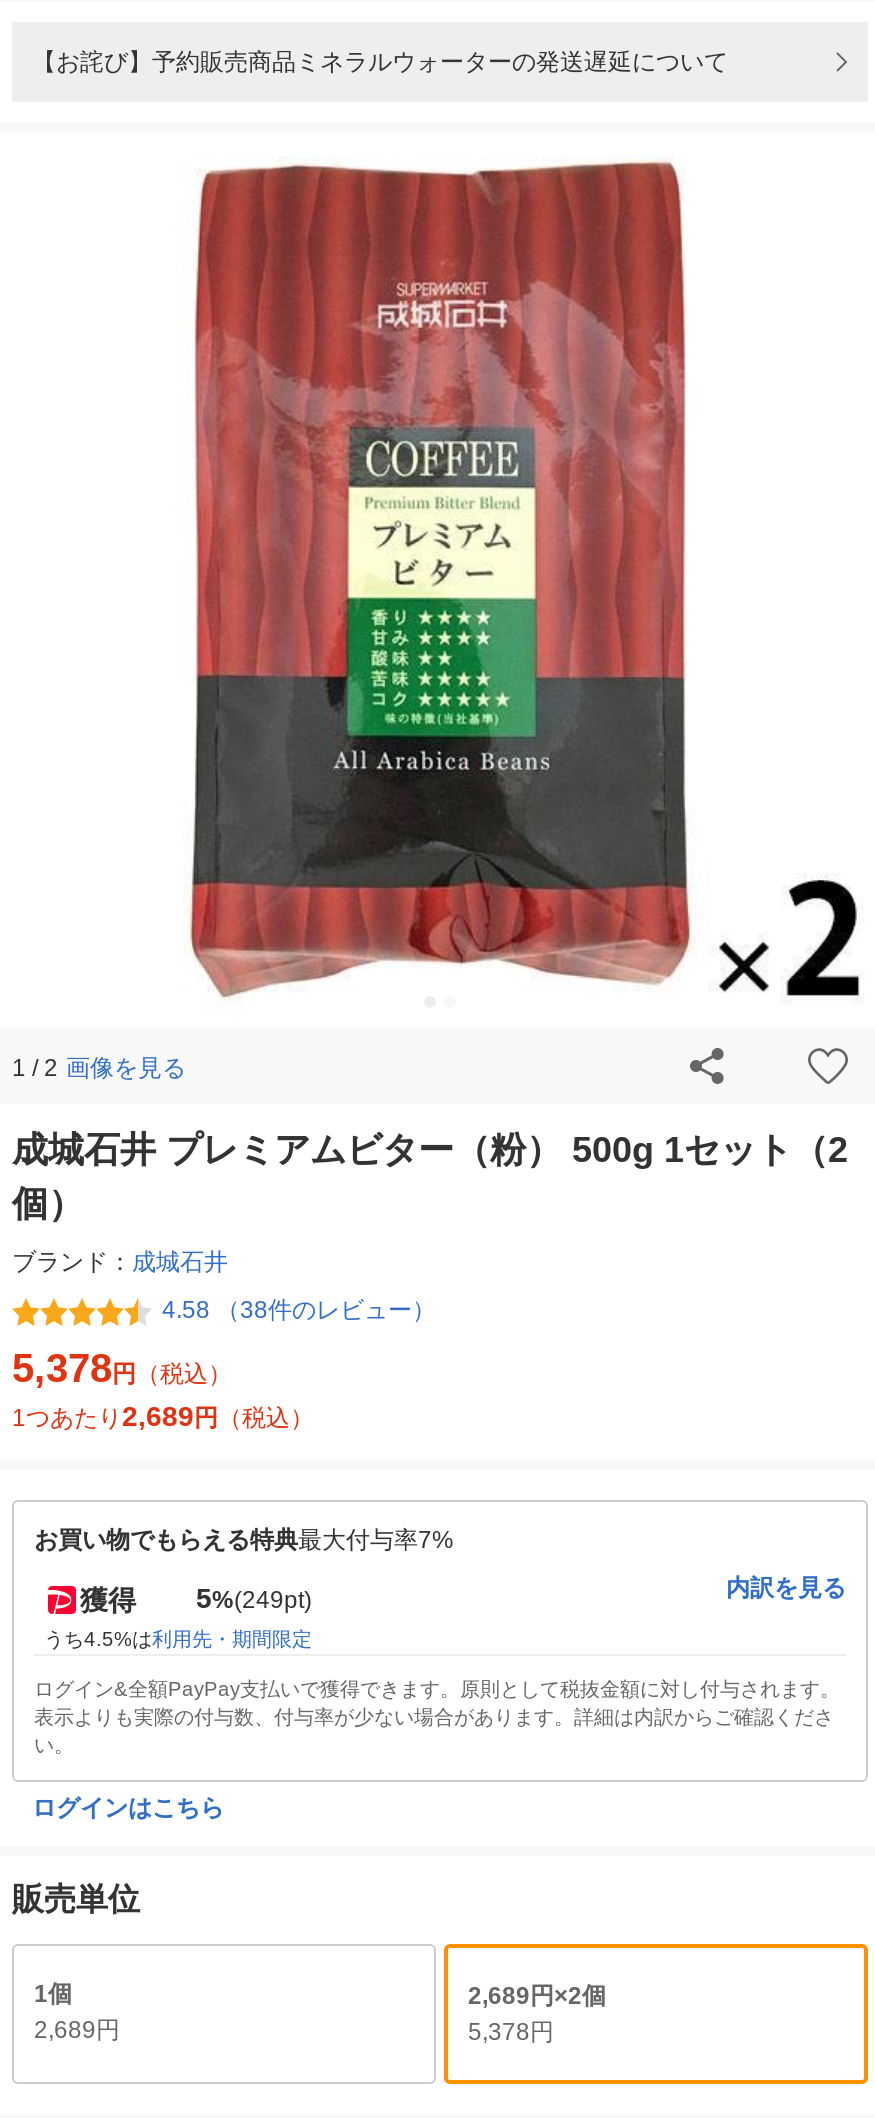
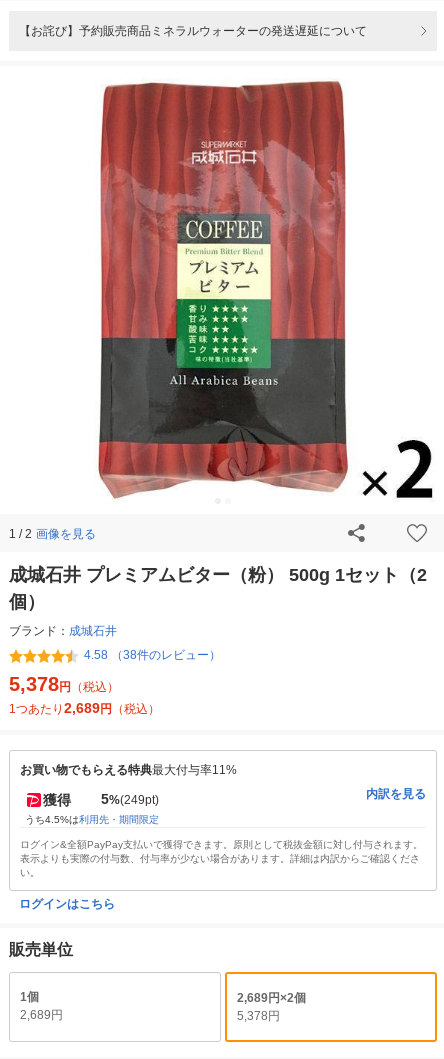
[34,1527,454,1555] お買い物でもらえる特典最大付与率7% -> [20,763,237,777] お買い物でもらえる特典最大付与率11%

